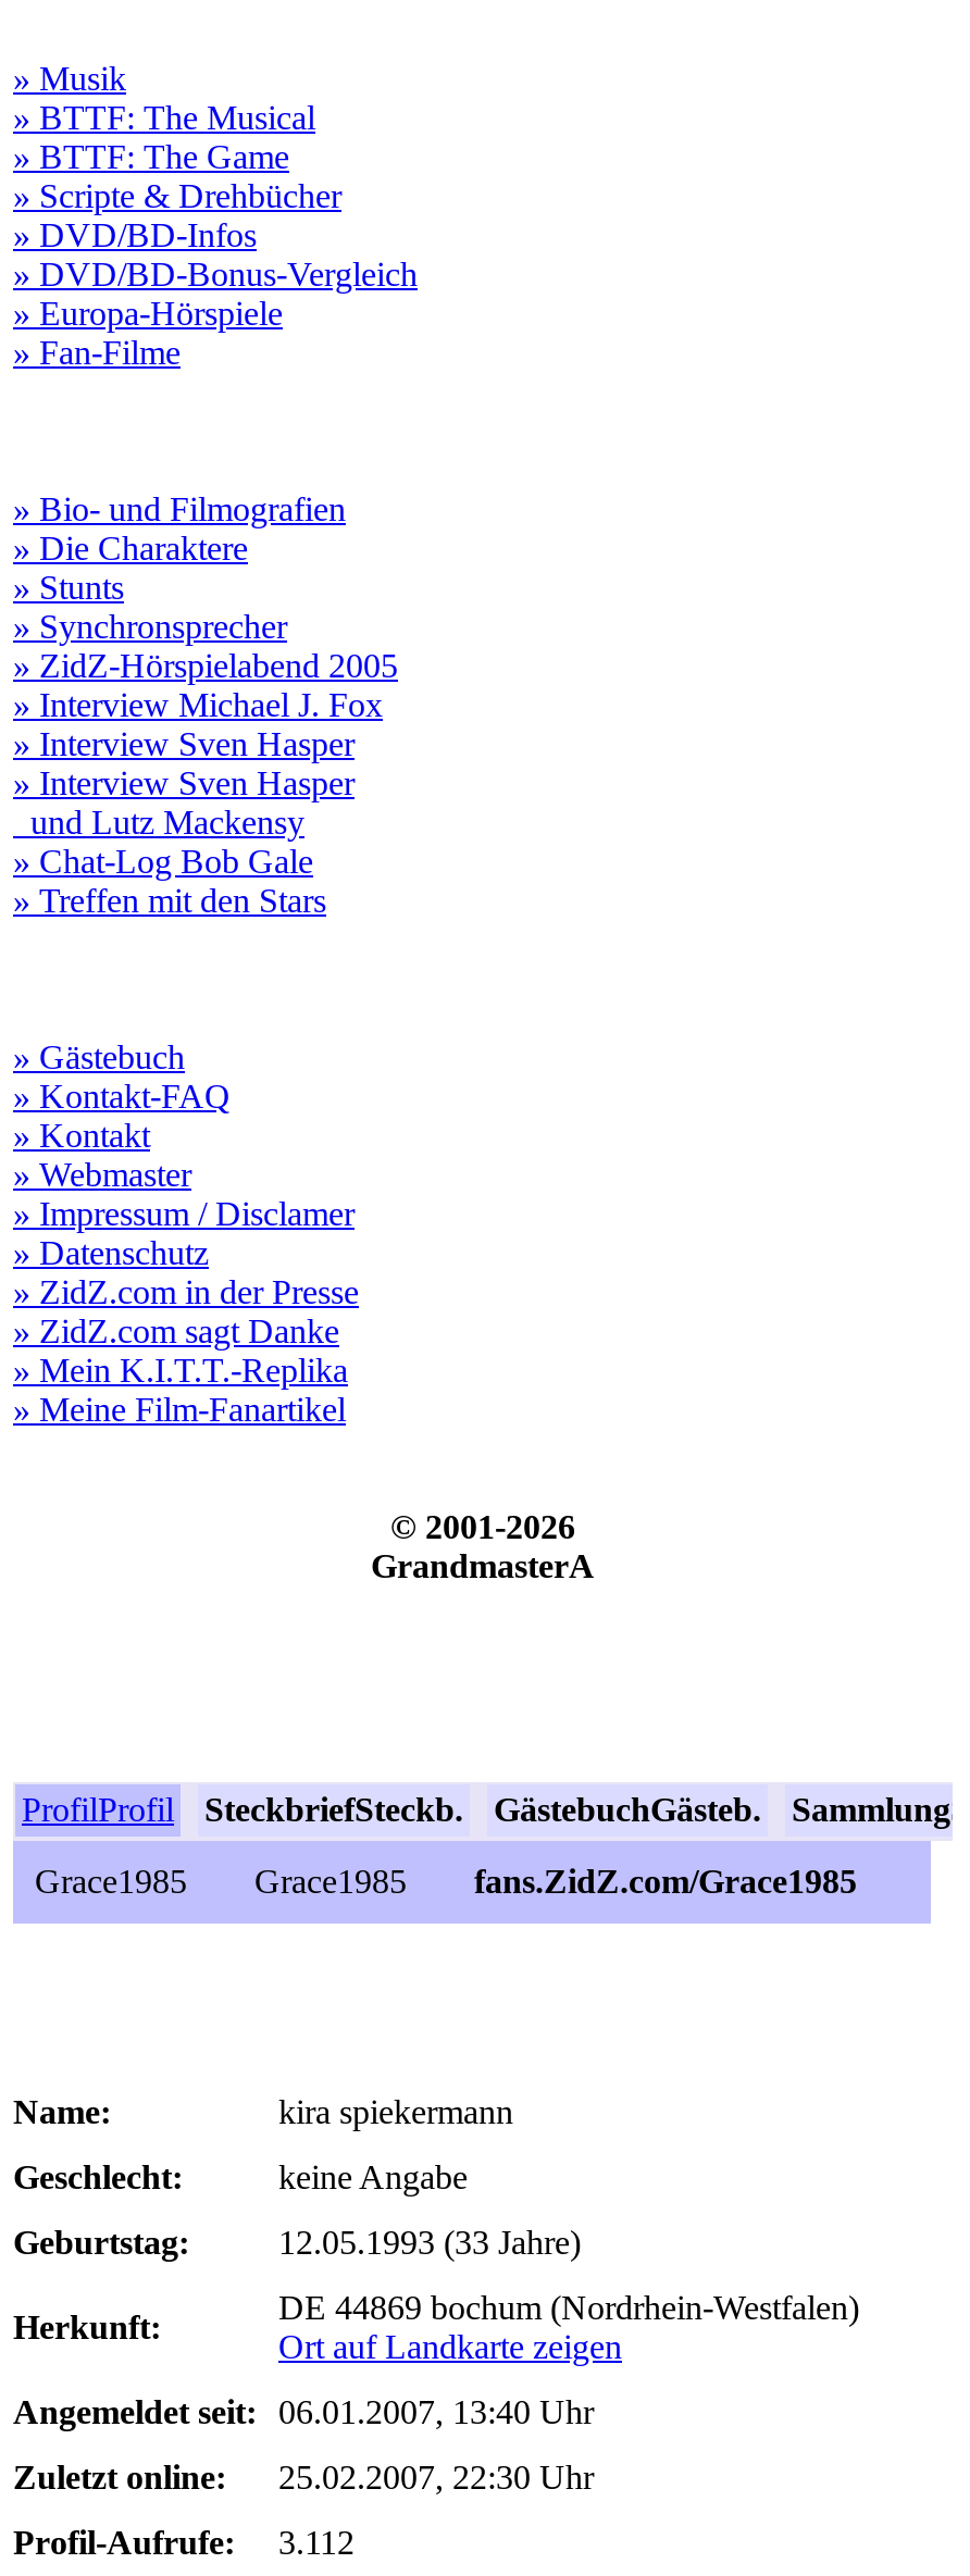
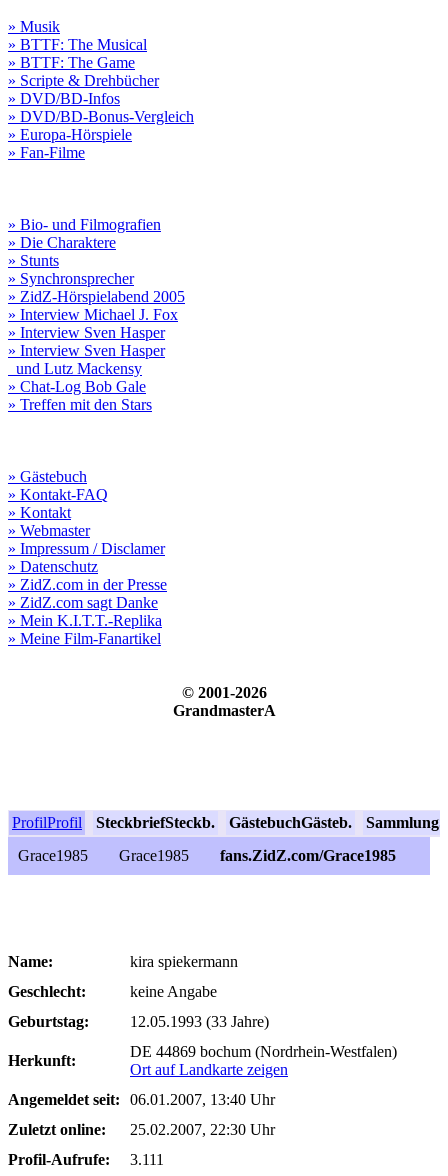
[13,2524,355,2561] Profil-Aufrufe: 3.112 -> [8,1151,164,1168] Profil-Aufrufe: 3.111

